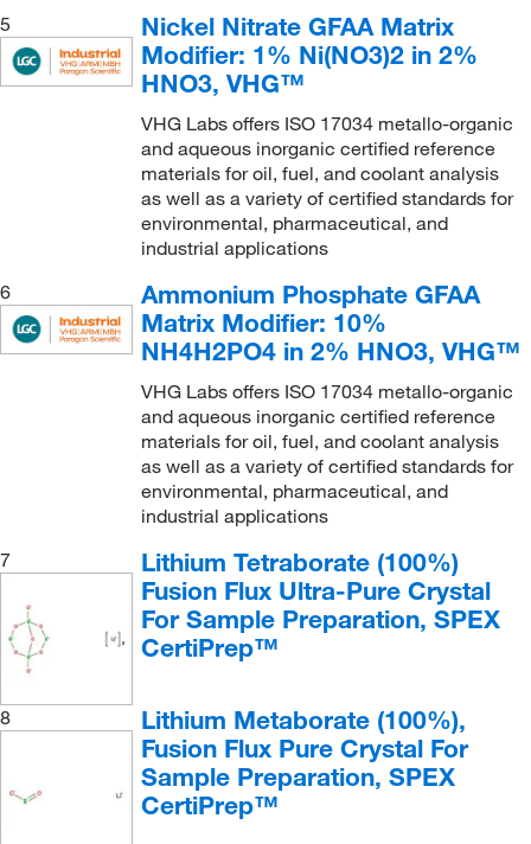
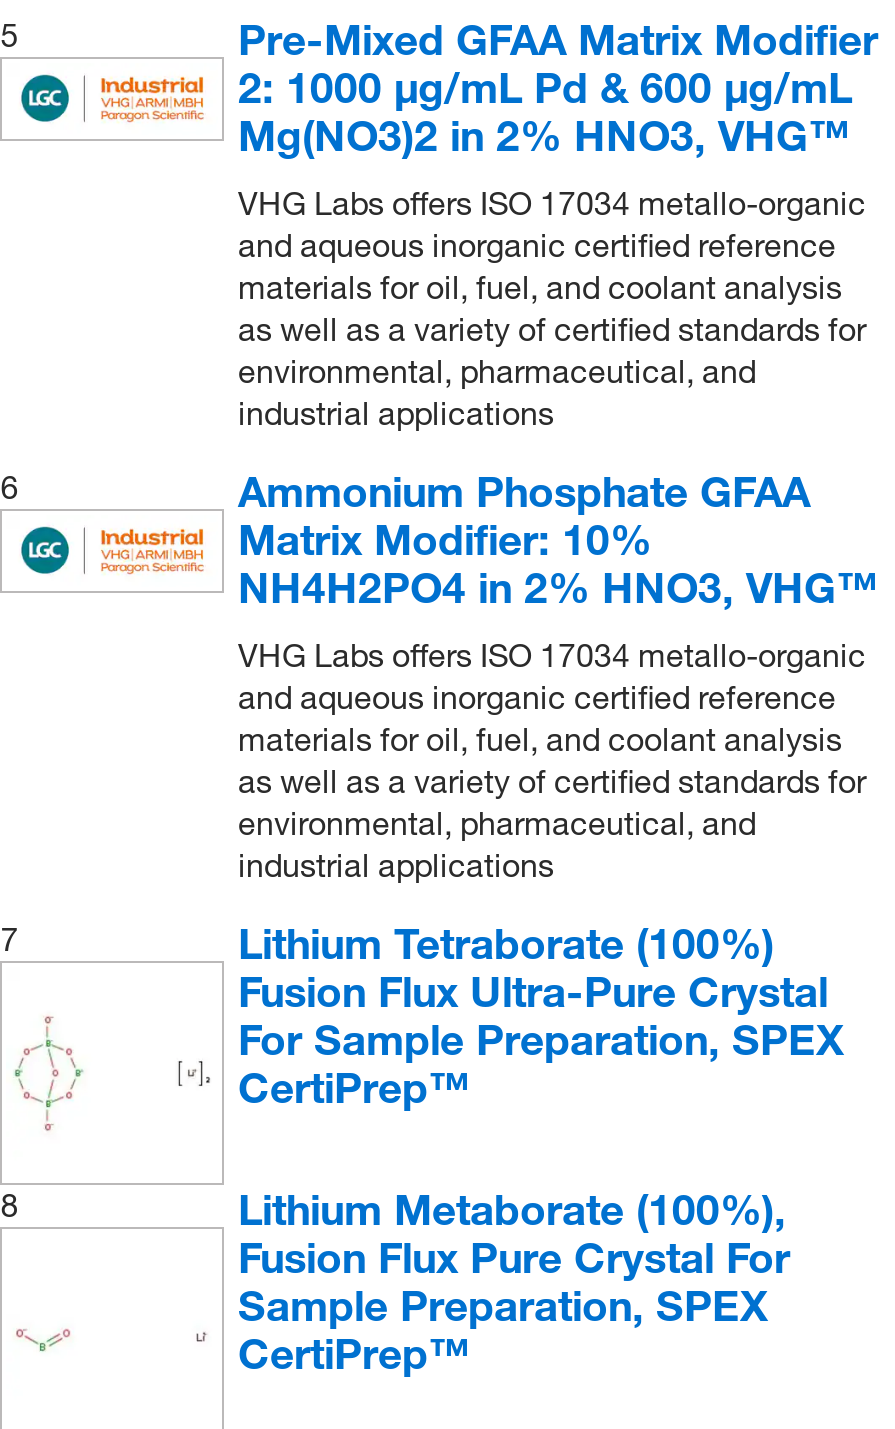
[141,11,478,98] Nickel Nitrate GFAA Matrix | Modifier: 1% Ni(NO3)2 in 2% | HNO3, VHG™ -> [238,13,878,161] Pre-Mixed GFAA Matrix Modifier | 2: 1000 μg/mL Pd & 600 μg/mL | Mg(NO3)2 in 2% HNO3, VHG™

